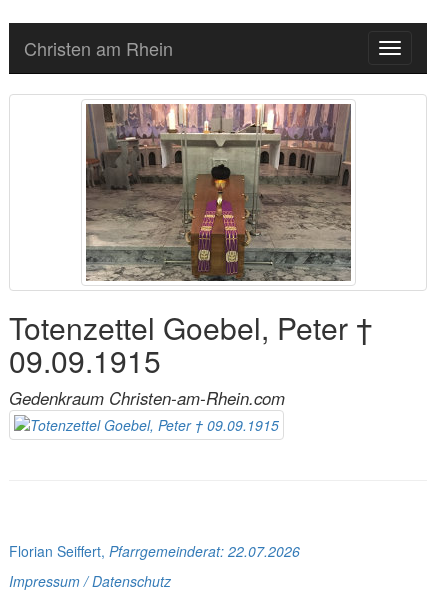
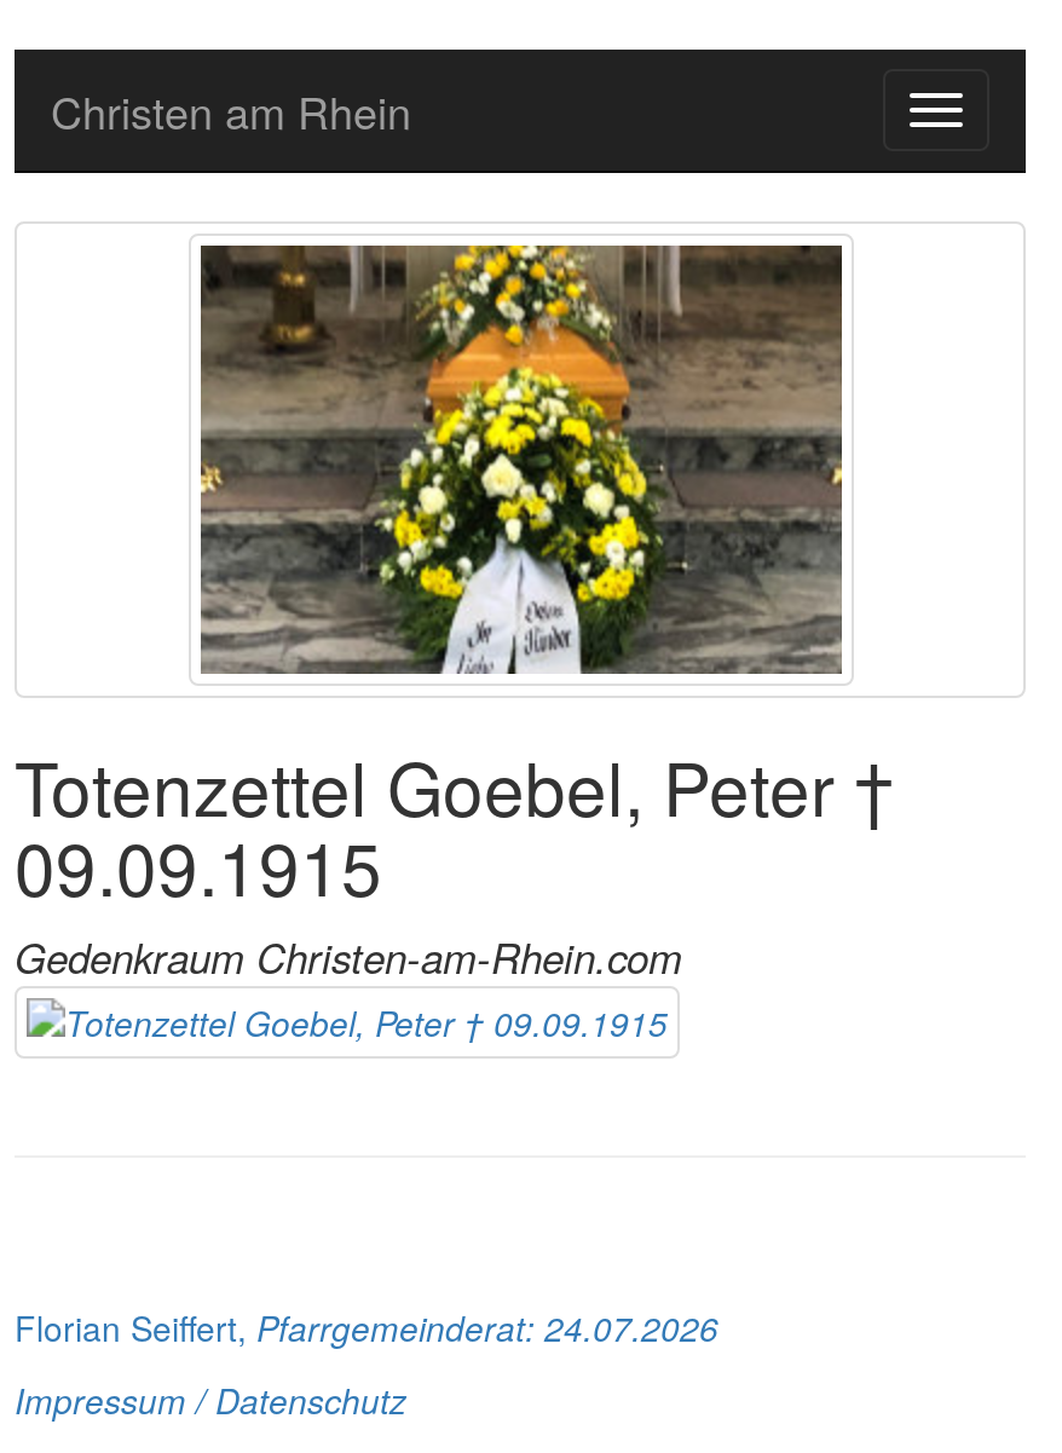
[85,103,352,282] [image] -> [198,243,844,674] [image]
[9,541,300,561] Florian Seiffert, Pfarrgemeinderat: 22.07.2026 -> [15,1303,718,1351] Florian Seiffert, Pfarrgemeinderat: 24.07.2026

